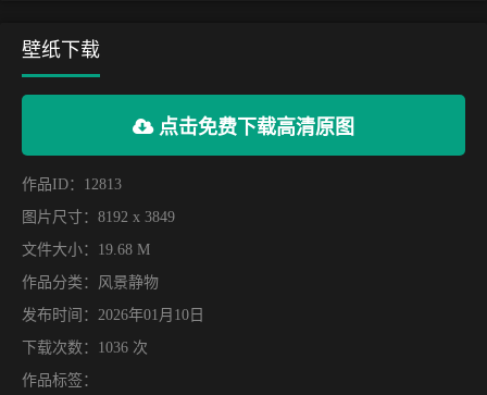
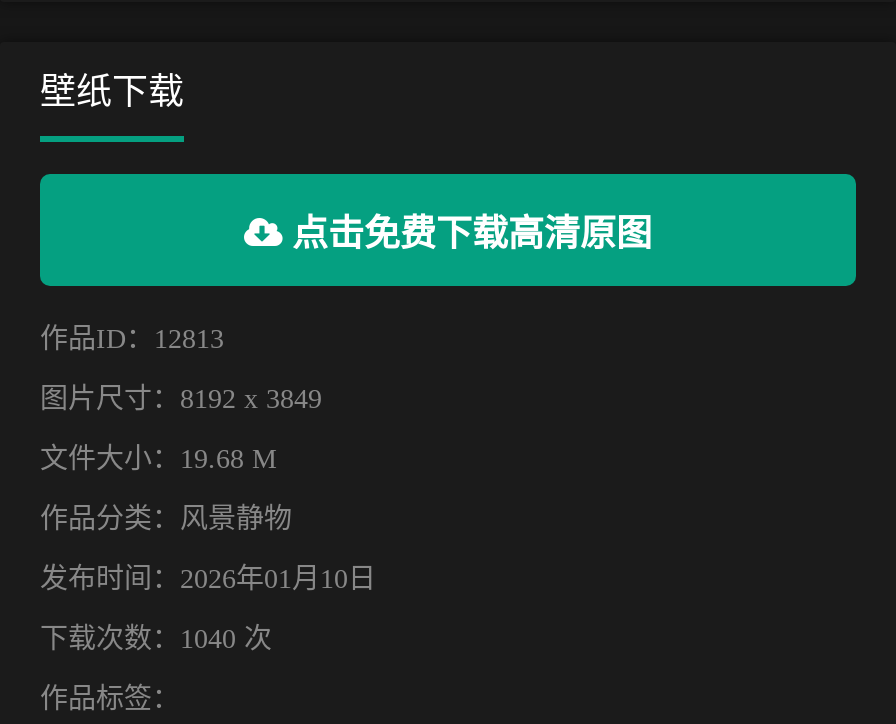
[22,339,148,356] 下载次数：1036 次 -> [40,624,272,654] 下载次数：1040 次

